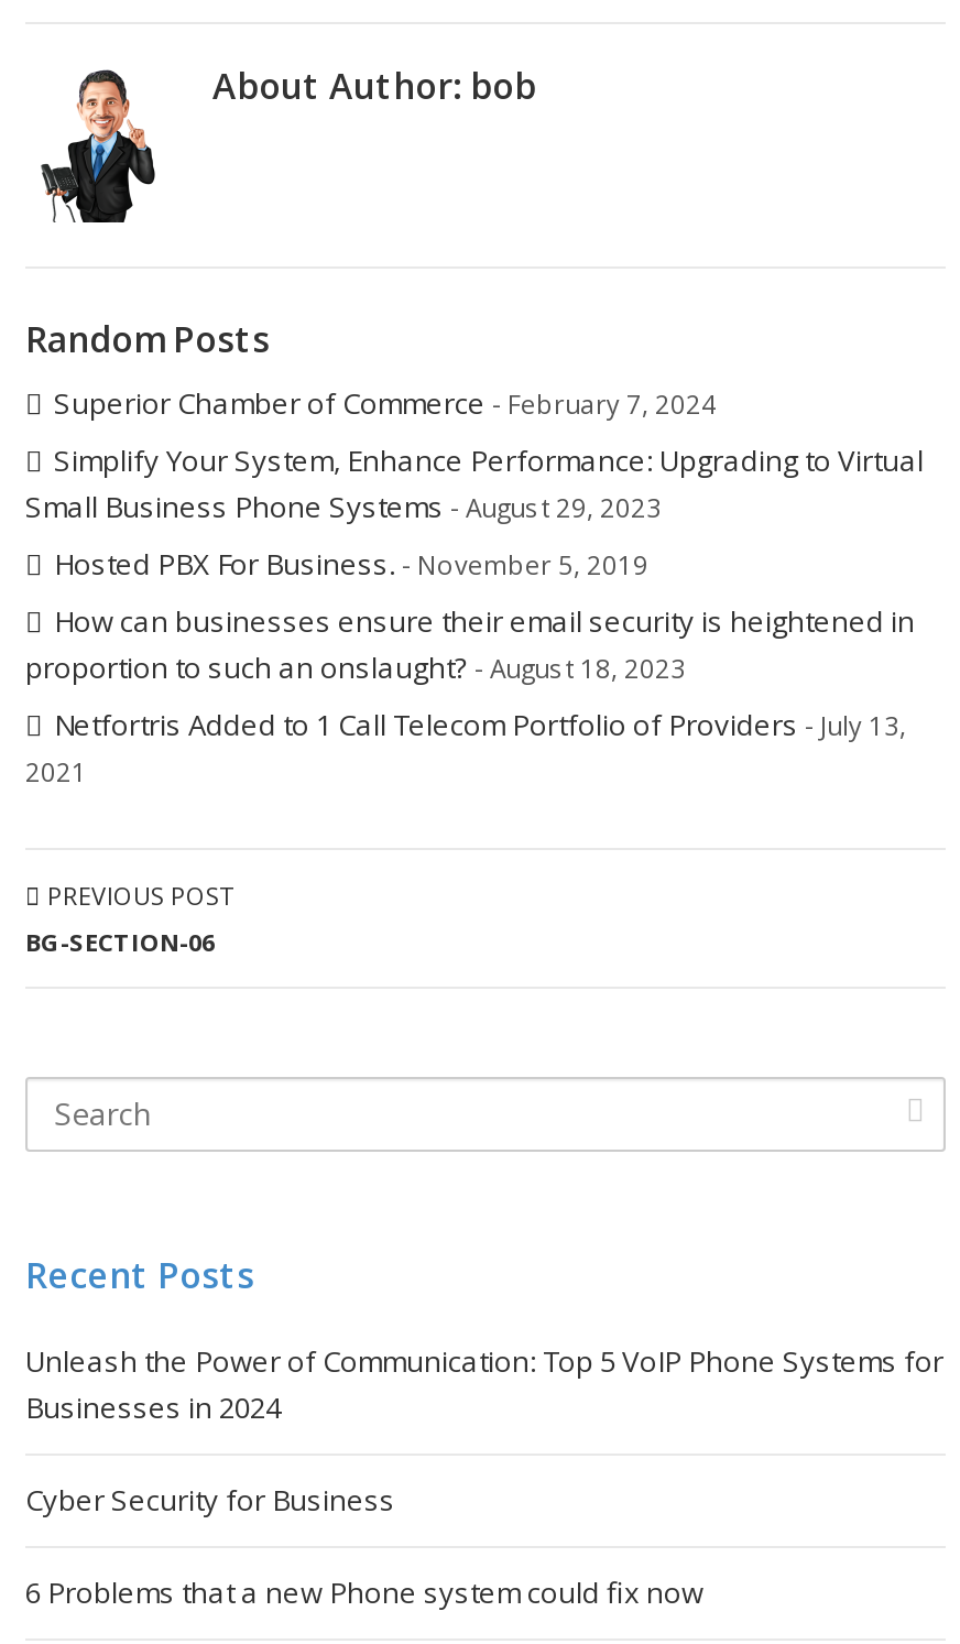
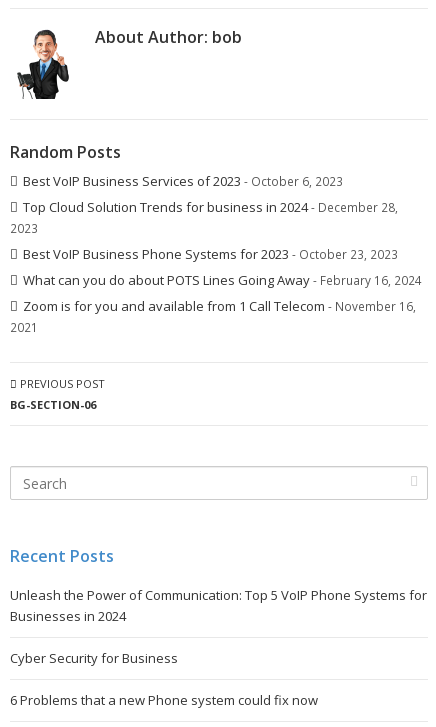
[25,382,924,743] Superior Chamber of Commerce - February 7, 2024 | Simplify Your System, Enhance Performance: Upgrading to Virtual | Small Business Phone Systems - August 29, 2023 | Hosted PBX For Business. - November 5, 2019 | How can businesses ensure their email security is heightened in | proportion to such an onslaught? - August 18, 2023 | Netfortris Added to 1 Call Telecom Portfolio of Providers - July 13, -> [10,172,422,315] Best VoIP Business Services of 2023 - October 6, 2023 | Top Cloud Solution Trends for business in 2024 - December 28, | 2023 | Best VoIP Business Phone Systems for 2023 - October 23, 2023 | What can you do about POTS Lines Going Away - February 16, 2024 | Zoom is for you and available from 1 Call Telecom - November 16,

